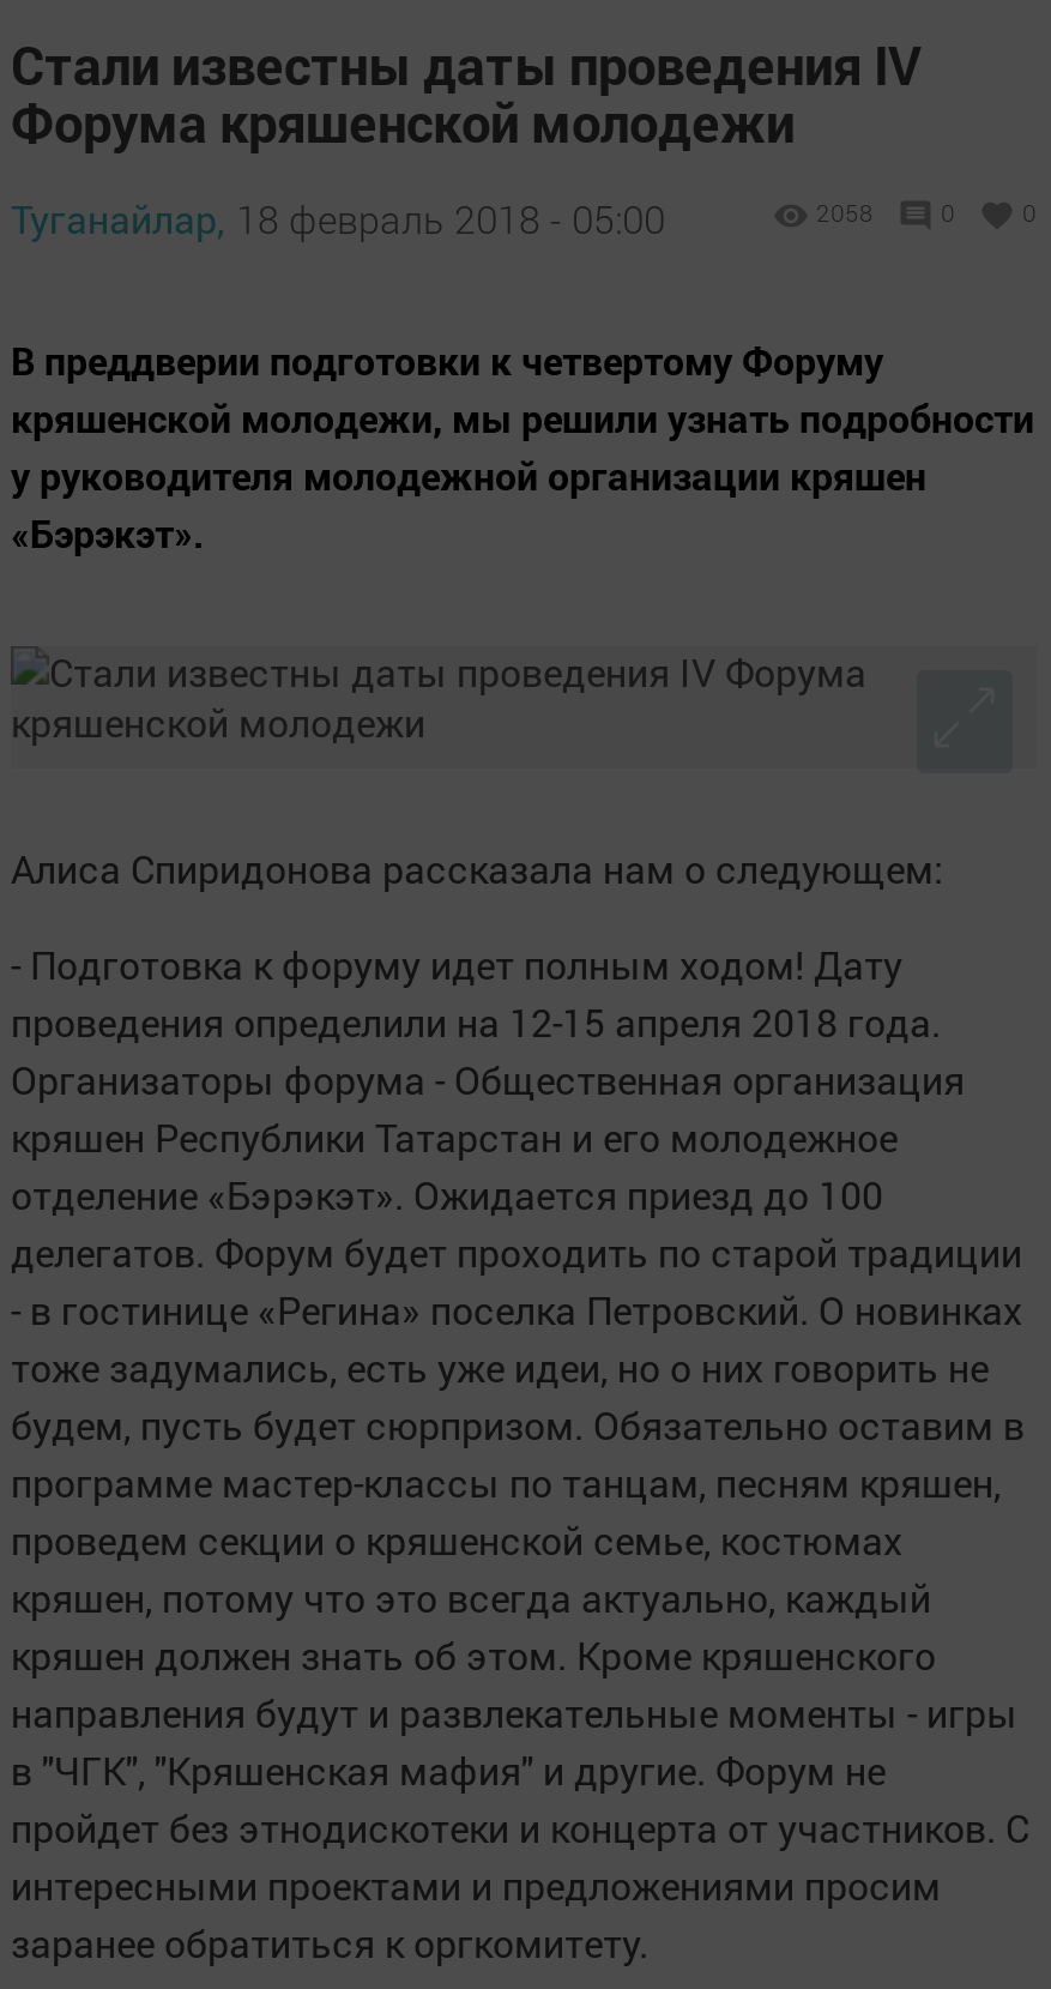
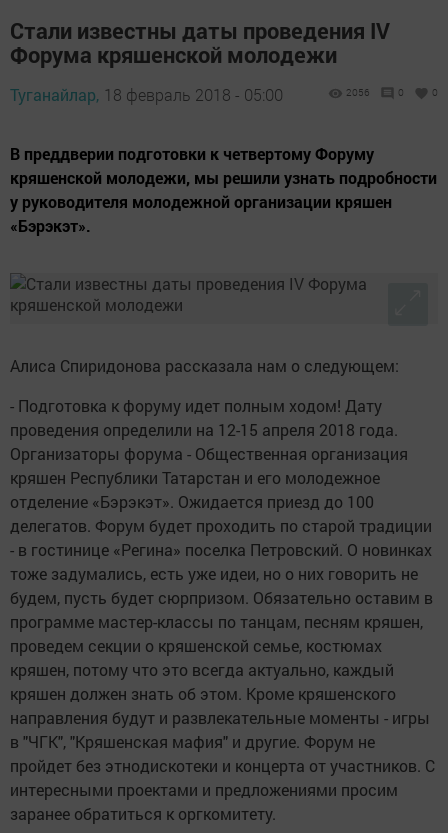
[816,199,874,230] 2058 -> [346,86,370,99] 2056

